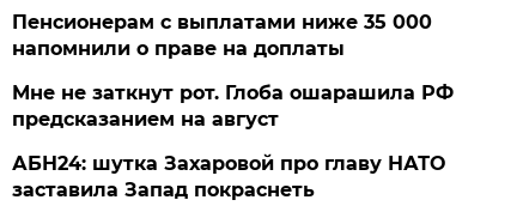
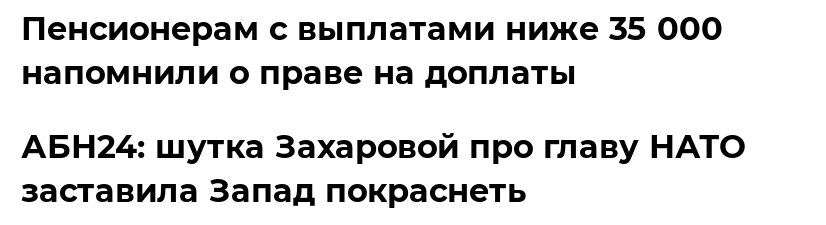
[12,81,454,131] Мне не заткнут рот. Глоба ошарашила РФ | предсказанием на август -> none

